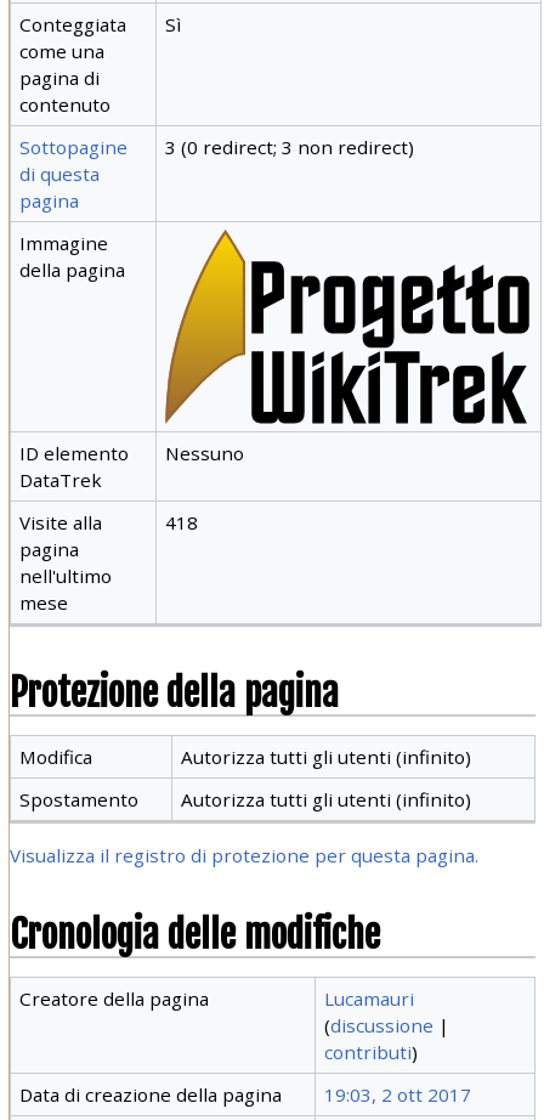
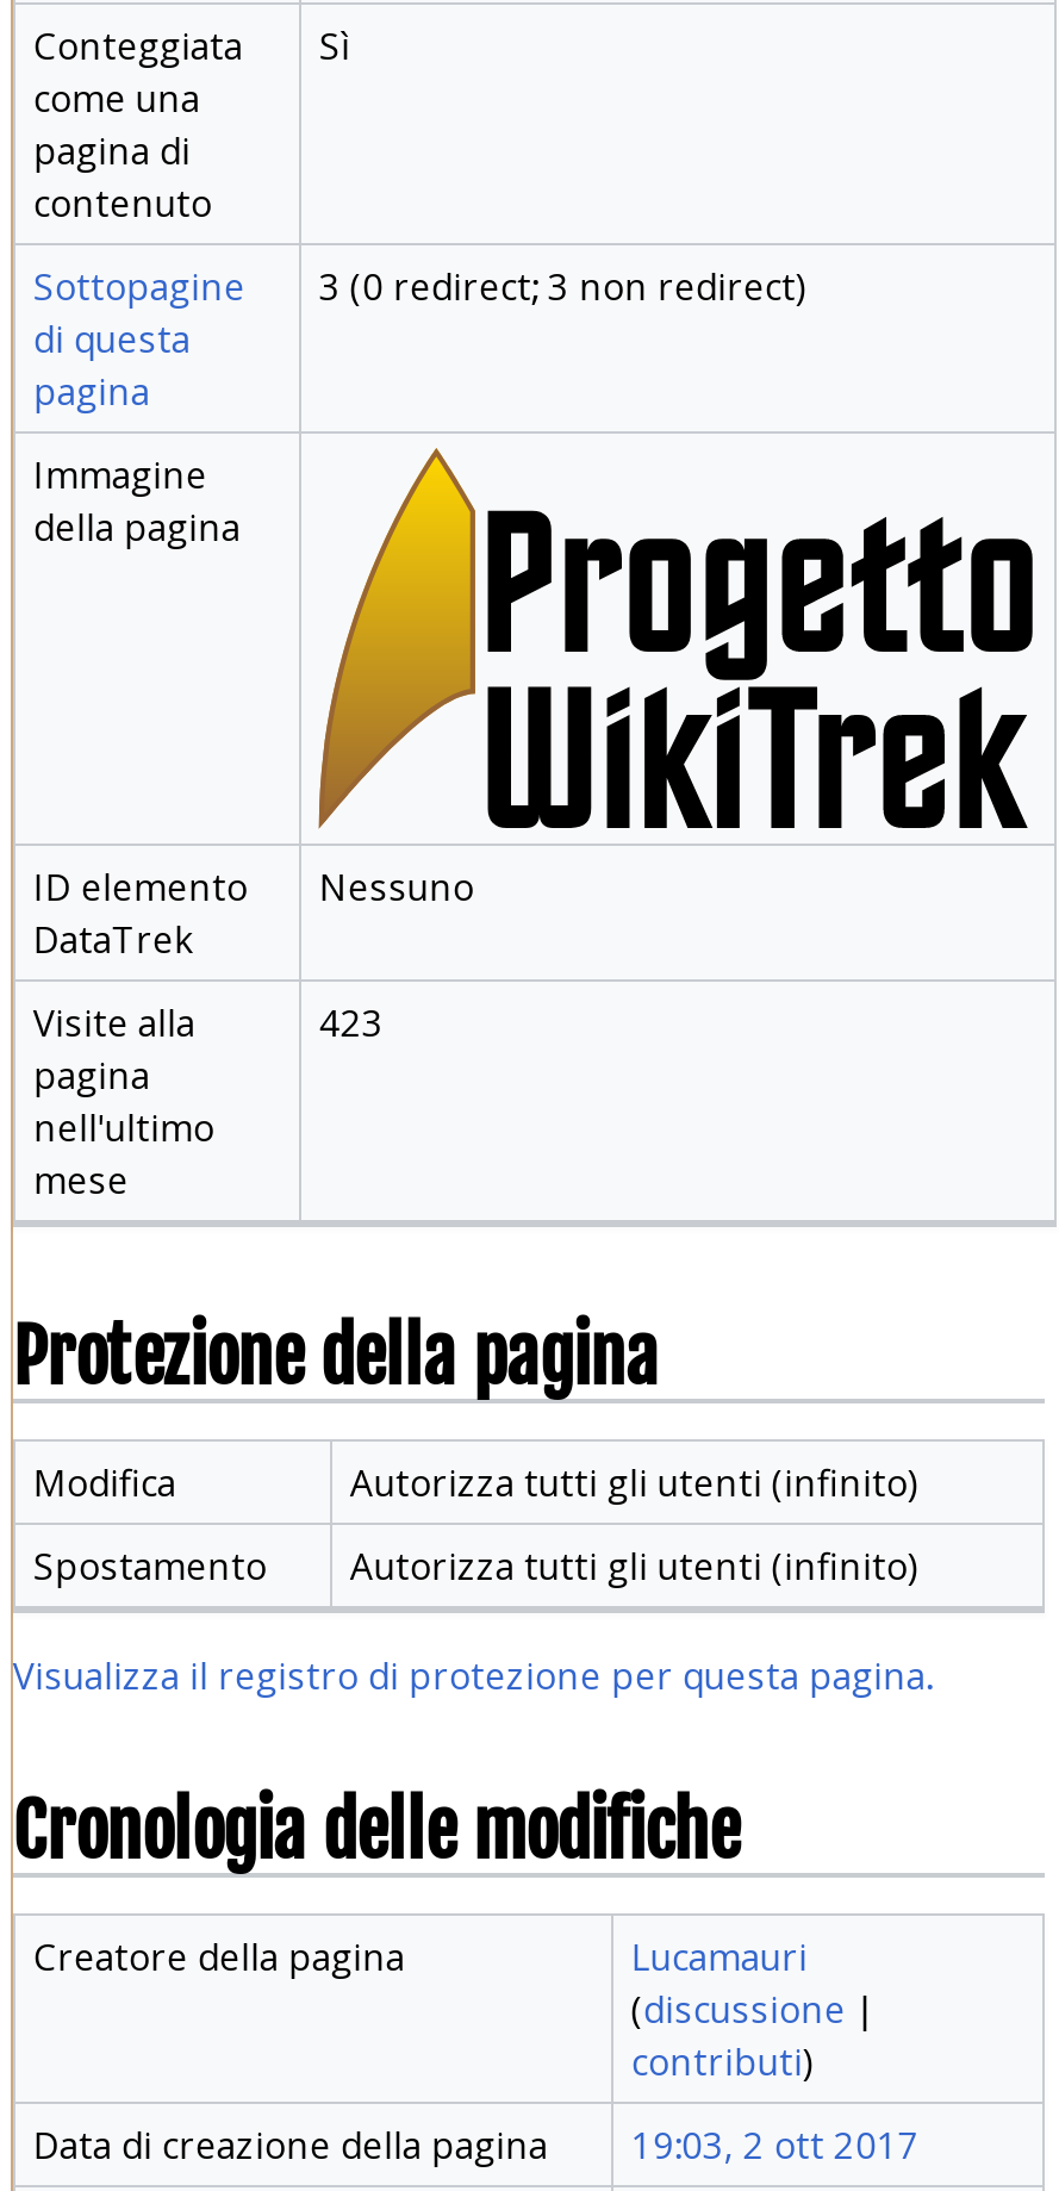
[166,510,198,534] 418 -> [319,998,383,1045] 423

